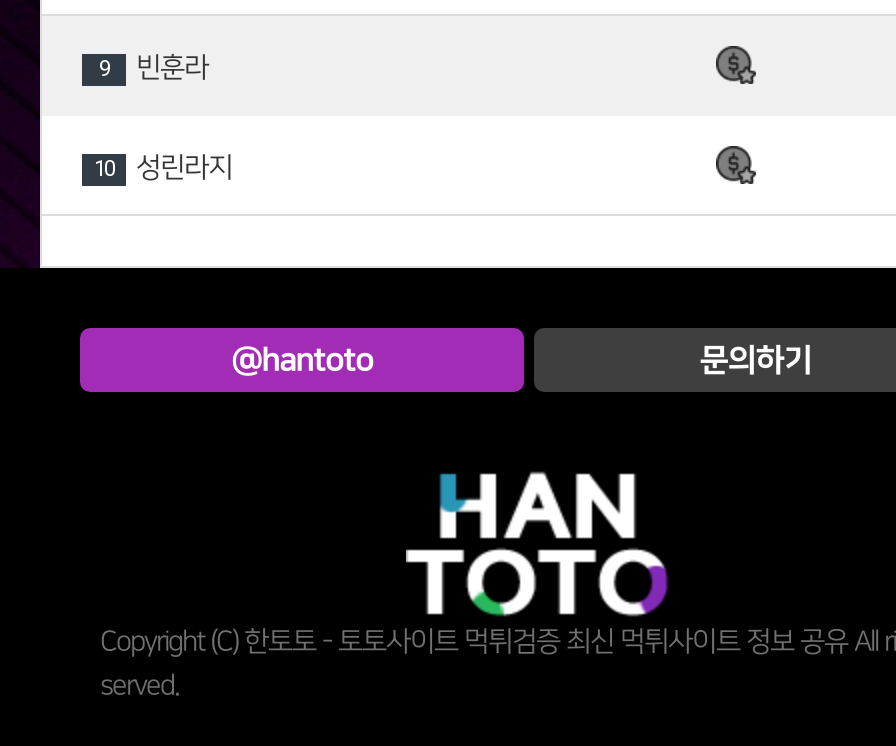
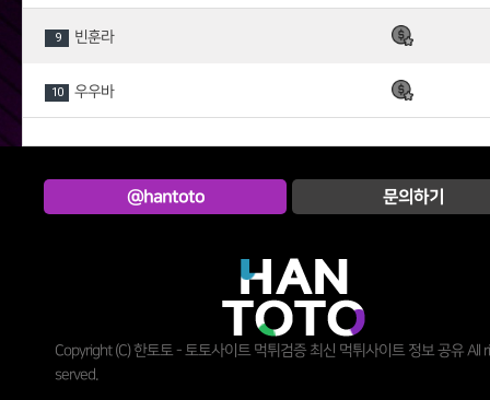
[136,152,232,182] 성린라지 -> [74,83,114,99] 우우바

